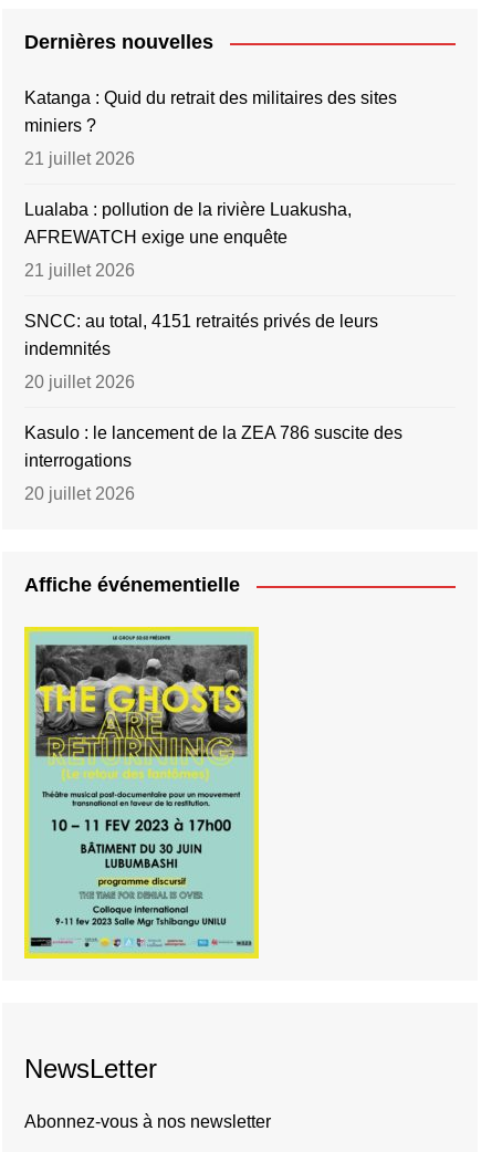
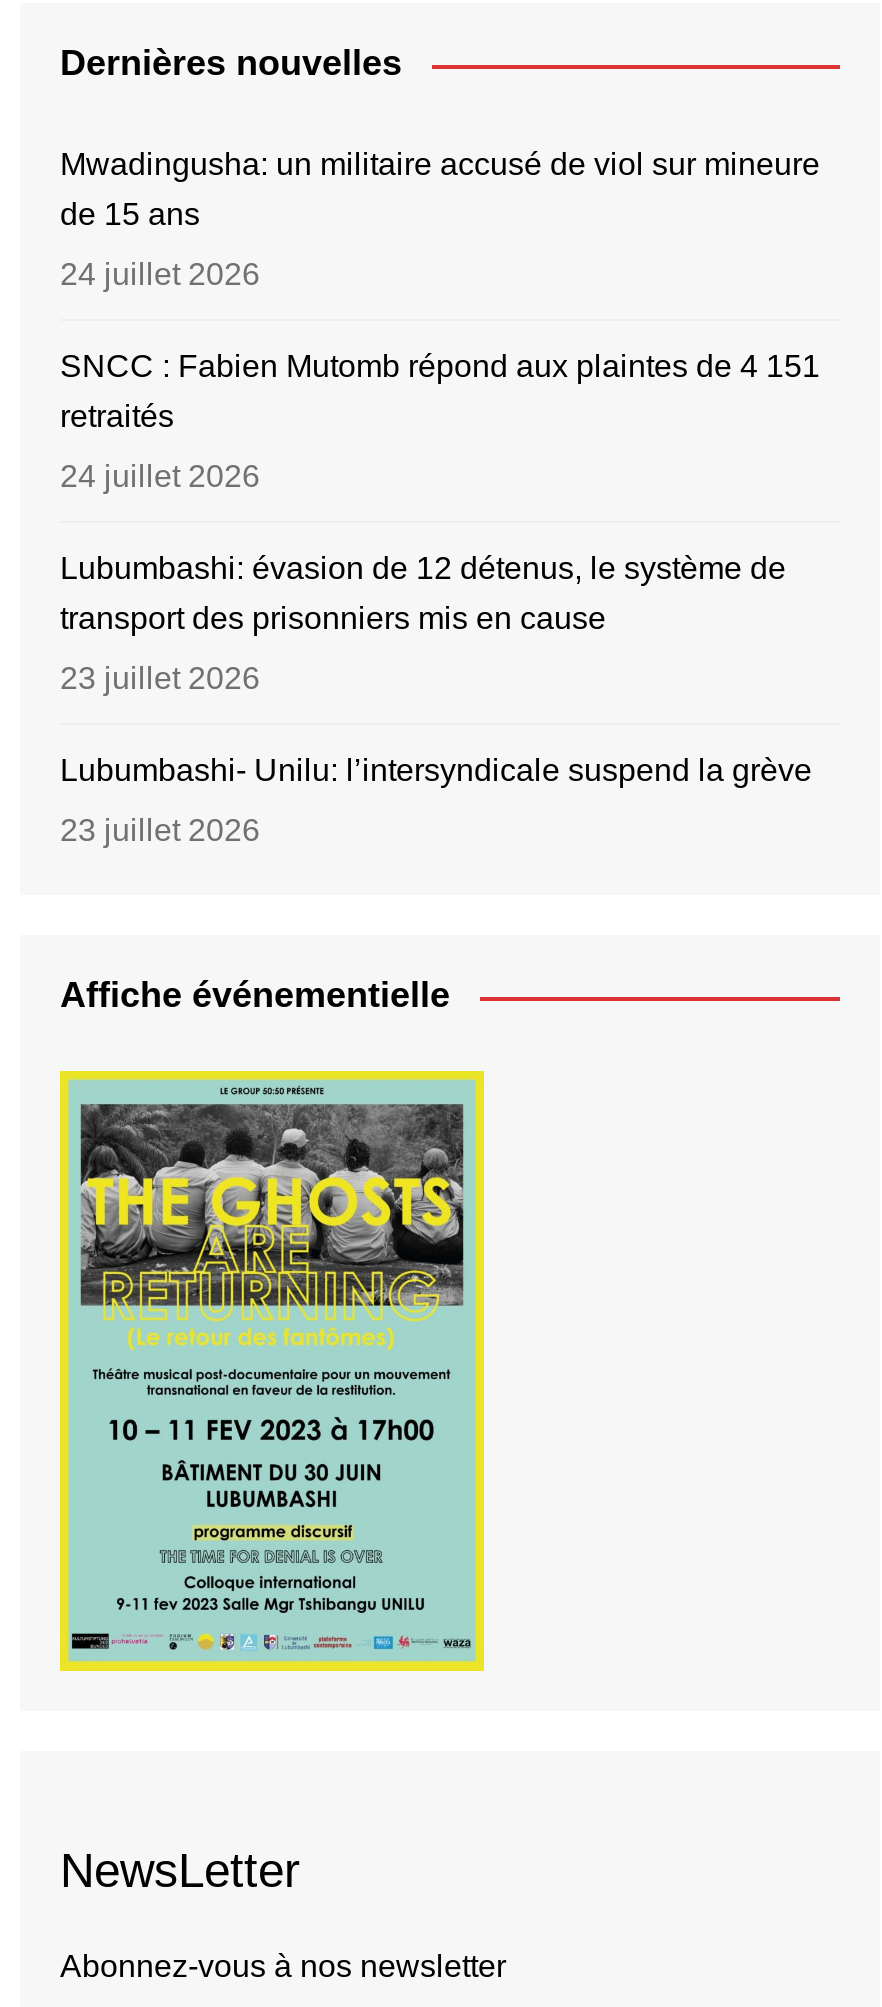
[24,89,402,503] Katanga : Quid du retrait des militaires des sites | miniers ? | 21 juillet 2026 | Lualaba : pollution de la rivière Luakusha, | AFREWATCH exige une enquête | 21 juillet 2026 | SNCC: au total, 4151 retraités privés de leurs | indemnités | 20 juillet 2026 | Kasulo : le lancement de la ZEA 786 suscite des | interrogations | 20 juillet 2026 -> [60,148,820,848] Mwadingusha: un militaire accusé de viol sur mineure | de 15 ans | 24 juillet 2026 | SNCC : Fabien Mutomb répond aux plaintes de 4 151 | retraités | 24 juillet 2026 | Lubumbashi: évasion de 12 détenus, le système de | transport des prisonniers mis en cause | 23 juillet 2026 | Lubumbashi- Unilu: l’intersyndicale suspend la grève | 23 juillet 2026

